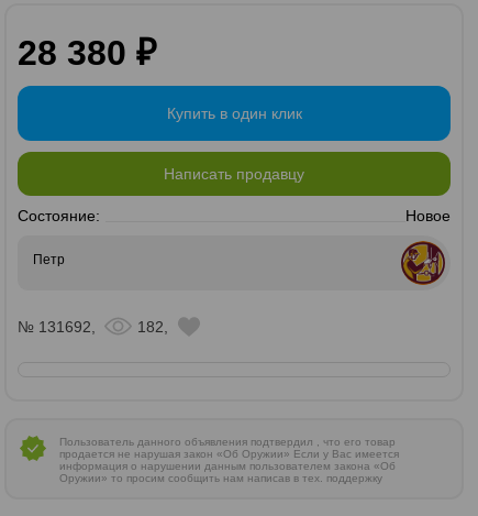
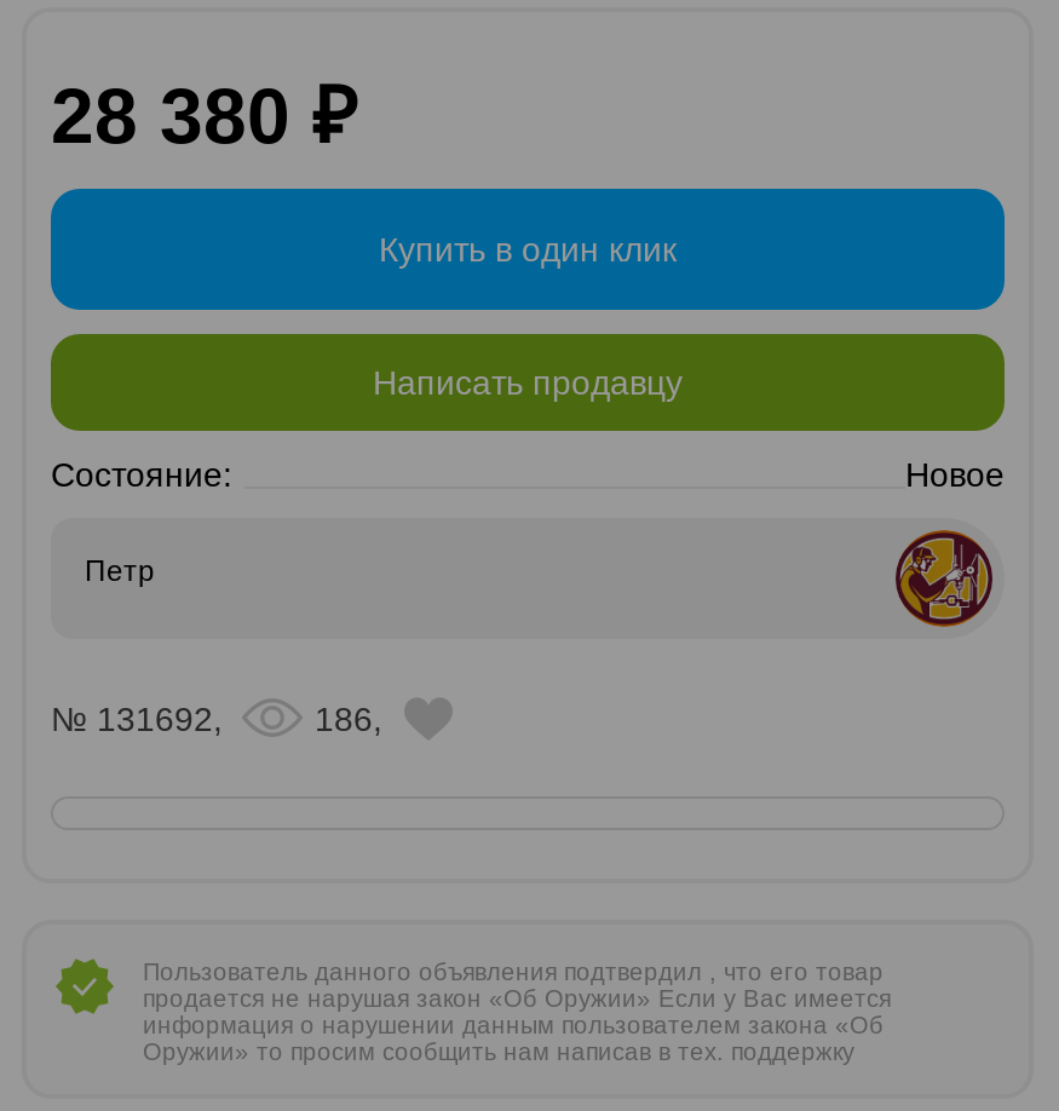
[137,317,168,335] 182, -> [315,698,382,737] 186,

